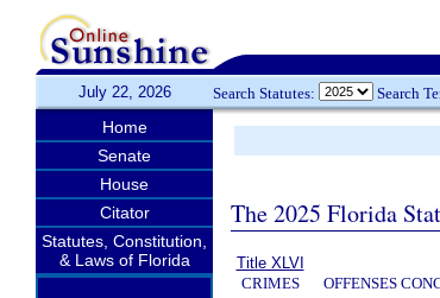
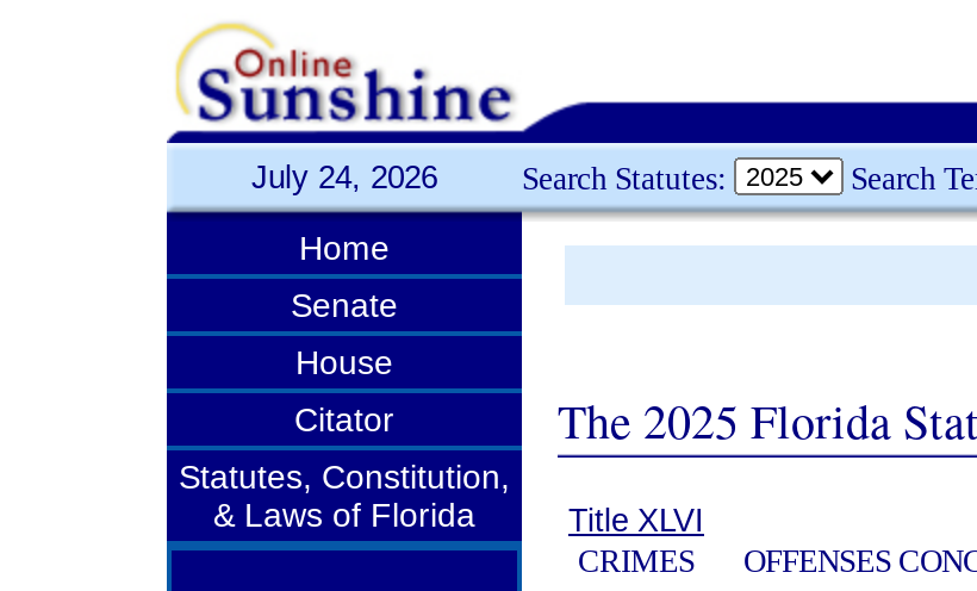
[78,83,171,101] July 22, 2026 -> [251,160,437,195] July 24, 2026

